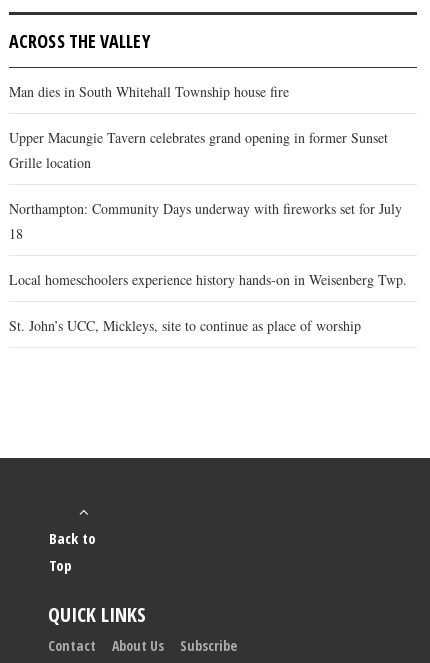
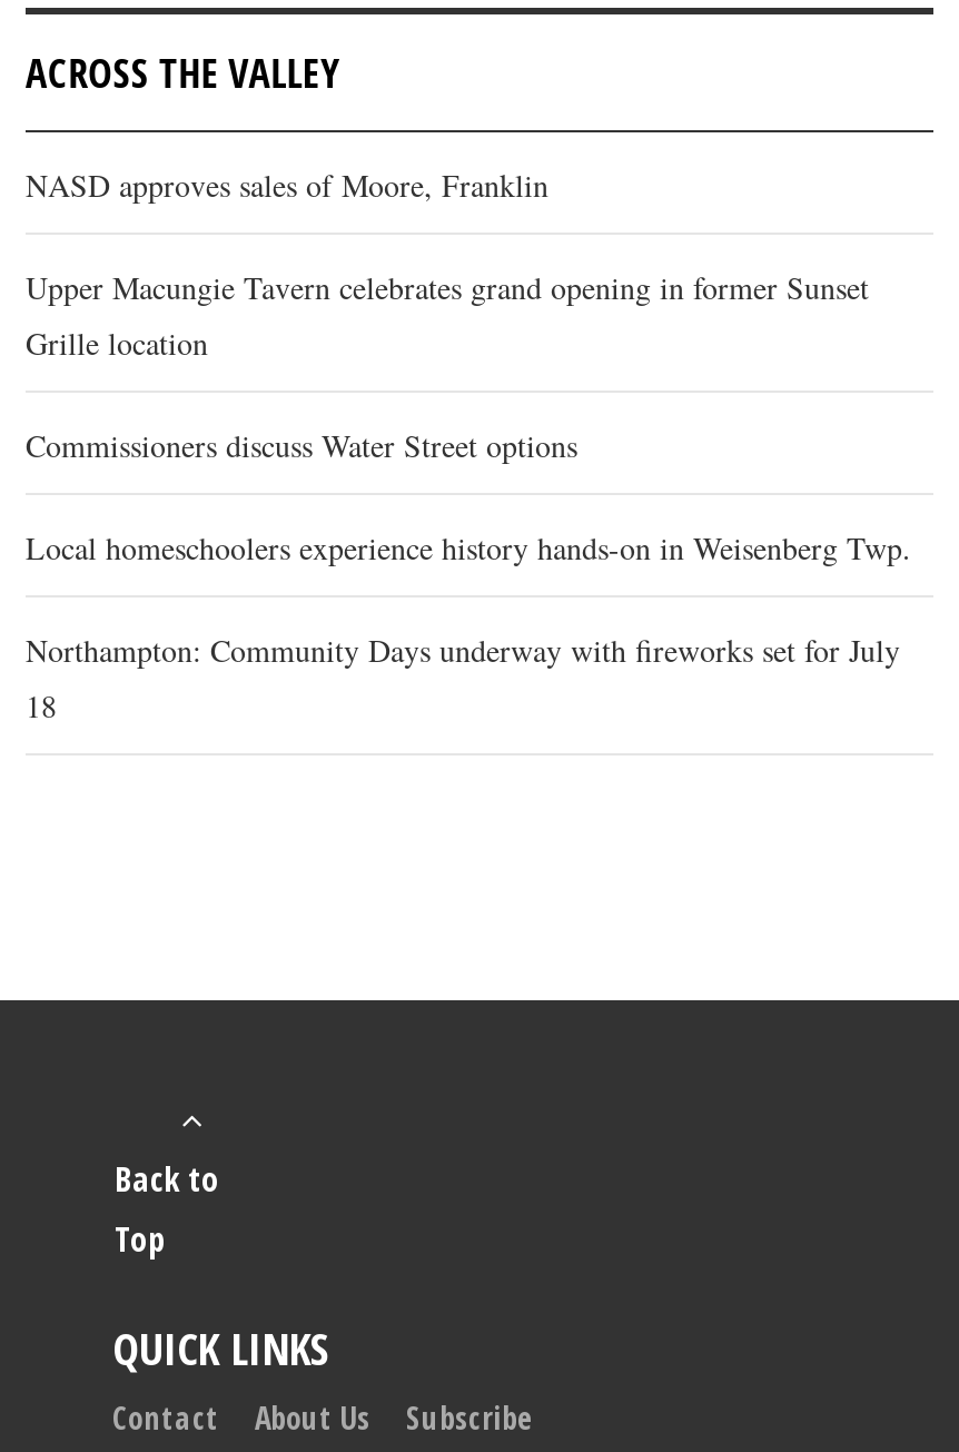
[9,82,289,101] Man dies in South Whitehall Township house fire -> [26,163,548,205] NASD approves sales of Moore, Franklin
none -> [26,423,577,466] Commissioners discuss Water Street options
moved [9,199,402,243] -> [26,628,900,726]: Northampton: Community Days underway with fireworks set for July | 18
moved [9,270,407,289] -> [26,526,911,568]: Local homeschoolers experience history hands-on in Weisenberg Twp.
[9,316,361,335] St. John’s UCC, Mickleys, site to continue as place of worship -> none

